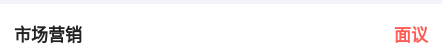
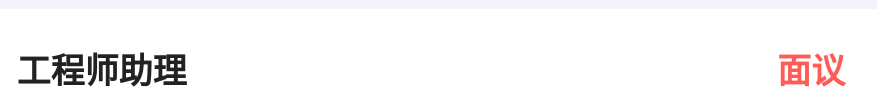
[14,26,82,45] 市场营销 -> [17,54,187,92] 工程师助理

